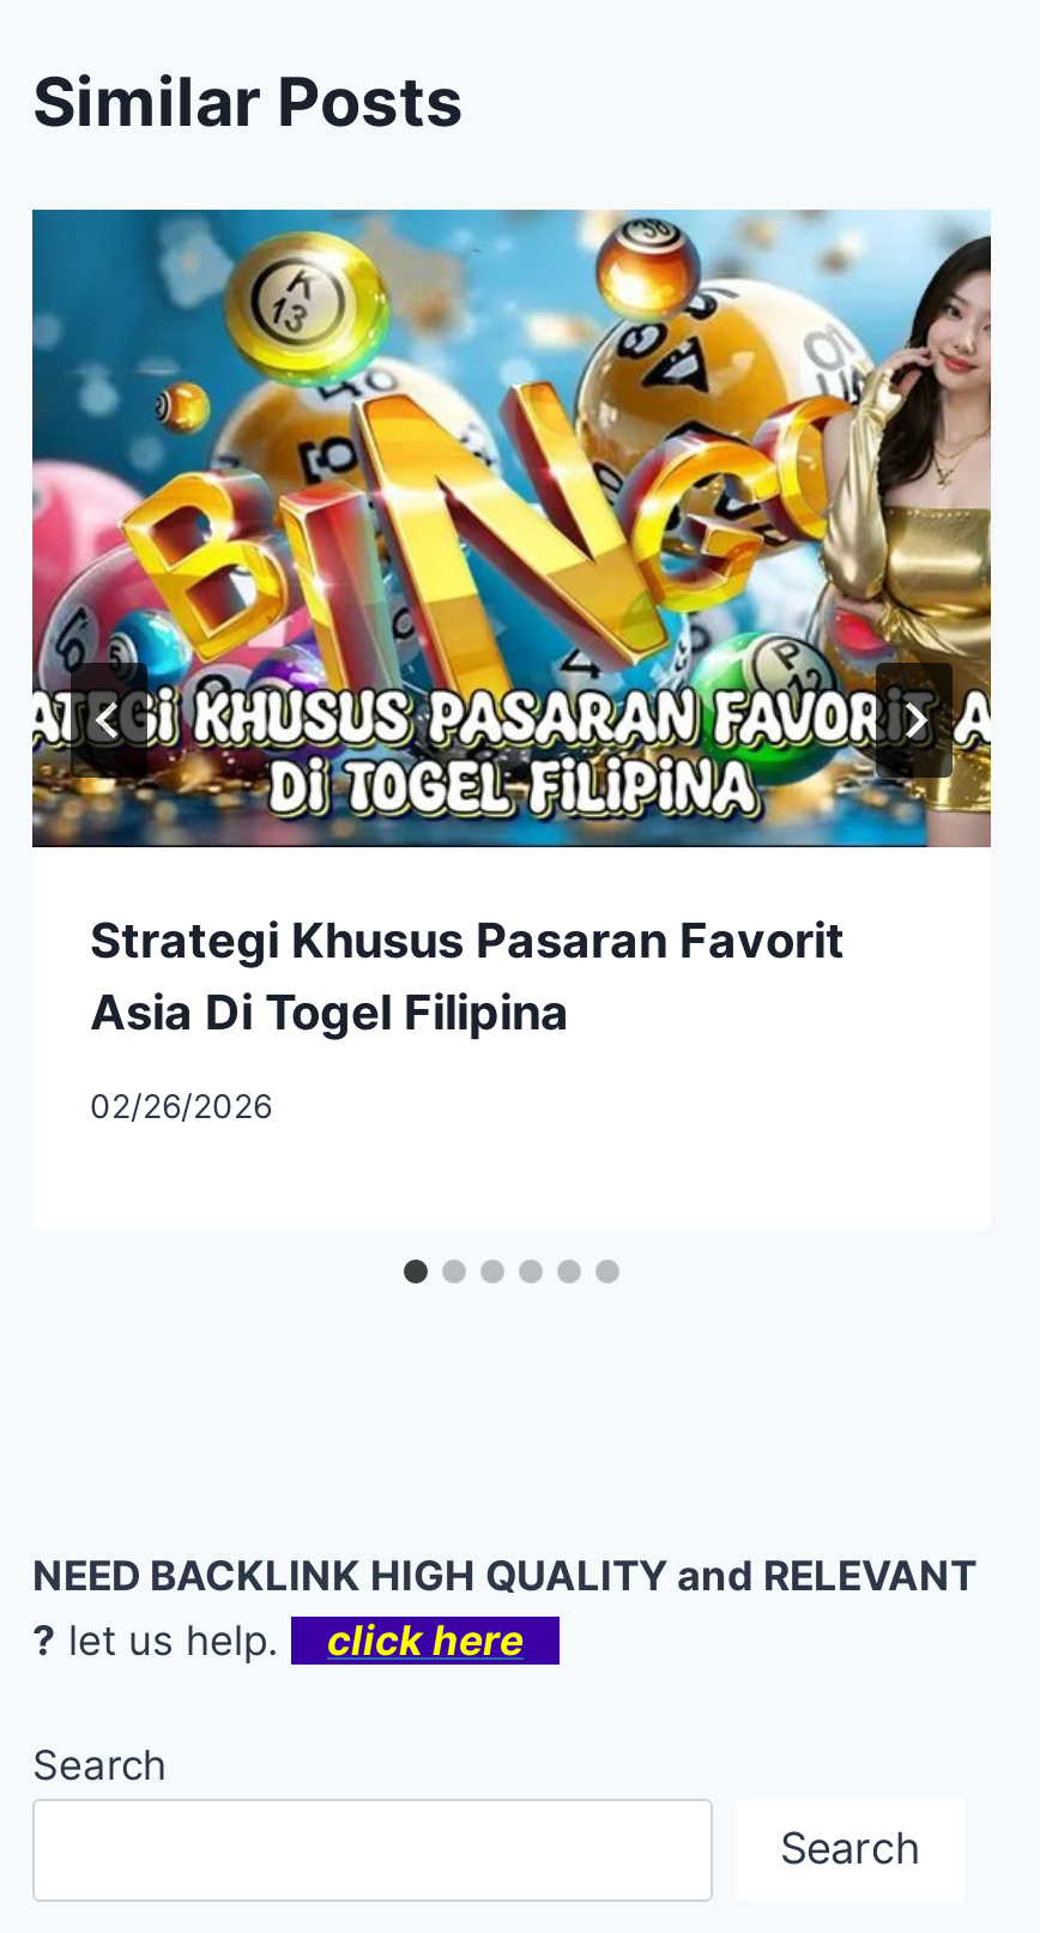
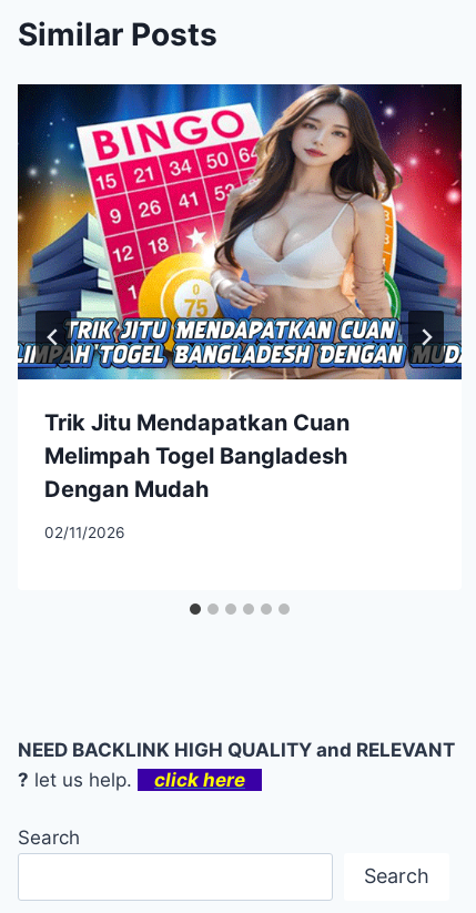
[30,207,993,1042] [image] | Strategi Khusus Pasaran Favorit | Asia Di Togel Filipina -> [17,83,463,503] [image] | Trik Jitu Mendapatkan Cuan | Melimpah Togel Bangladesh | Dengan Mudah
[90,1087,272,1125] 02/26/2026 -> [44,524,124,541] 02/11/2026

